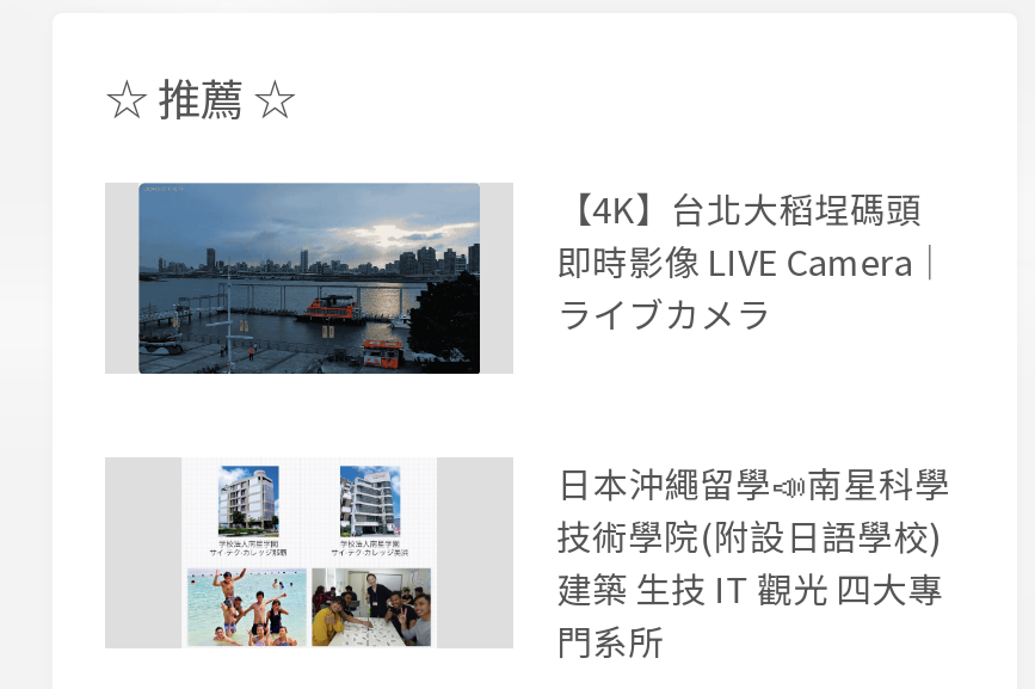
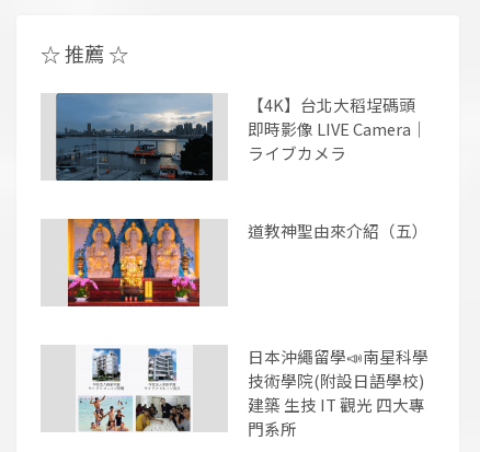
none -> [67,218,201,308] [image]
none -> [248,219,429,242] 道教神聖由來介紹（五）

